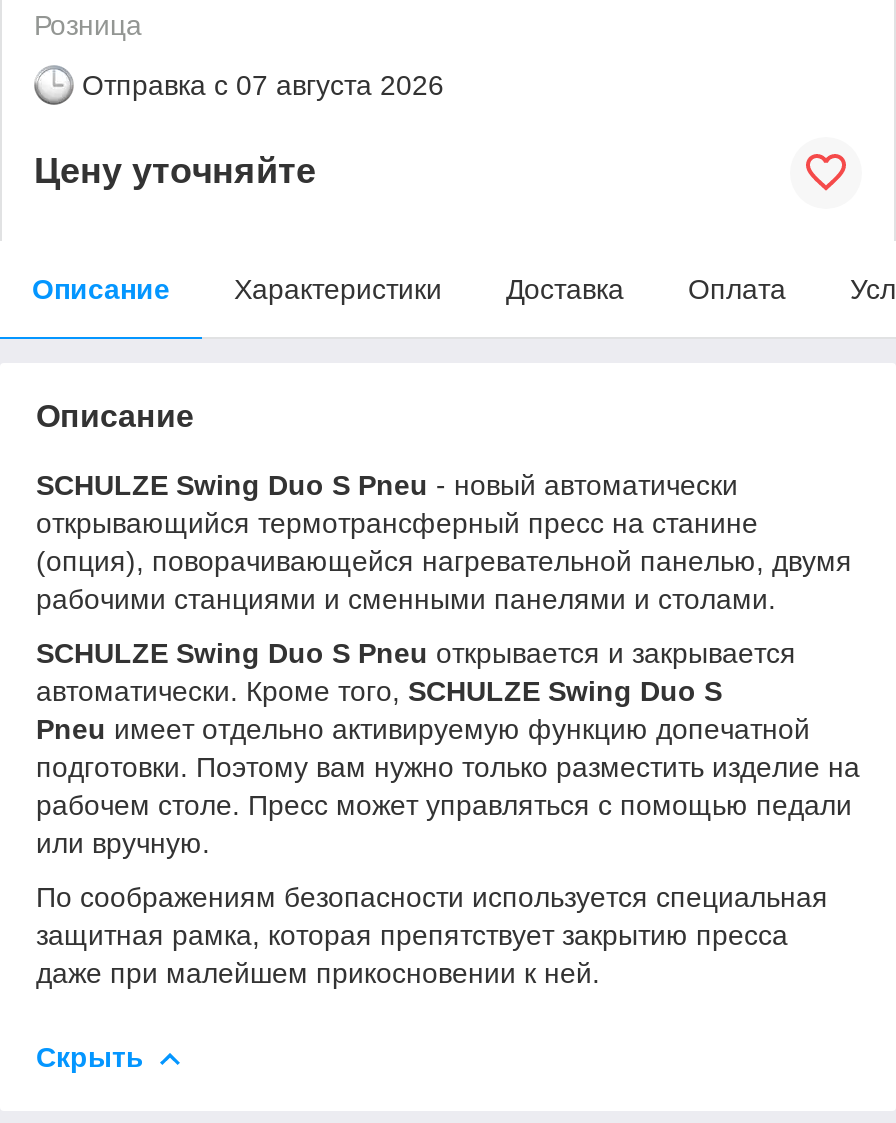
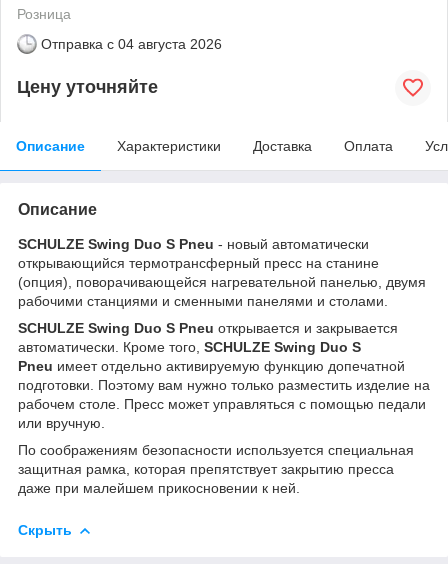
[82,69,444,101] Отправка с 07 августа 2026 -> [41,36,222,52] Отправка с 04 августа 2026

